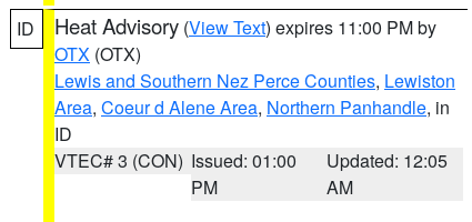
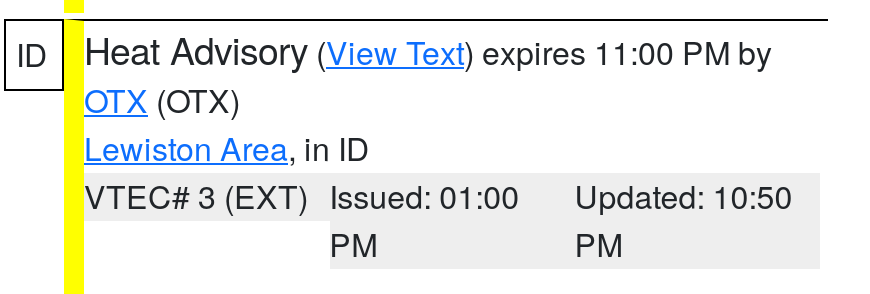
[54,68,455,173] Lewis and Southern Nez Perce Counties, Lewiston | Area, Coeur d Alene Area, Northern Panhandle, in | ID | VTEC# 3 (CON) Issued: 01:00 -> [84,125,519,219] Lewiston Area, in ID | VTEC# 3 (EXT) Issued: 01:00
[327,148,448,200] Updated: 12:05 | AM -> [574,173,792,267] Updated: 10:50 | PM

